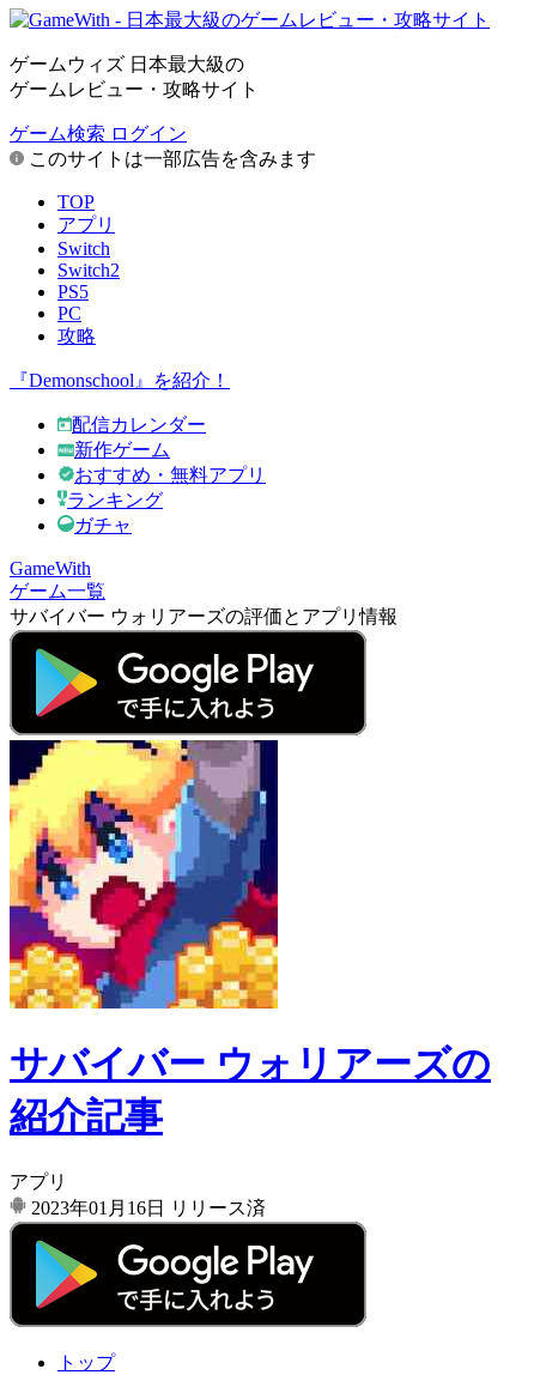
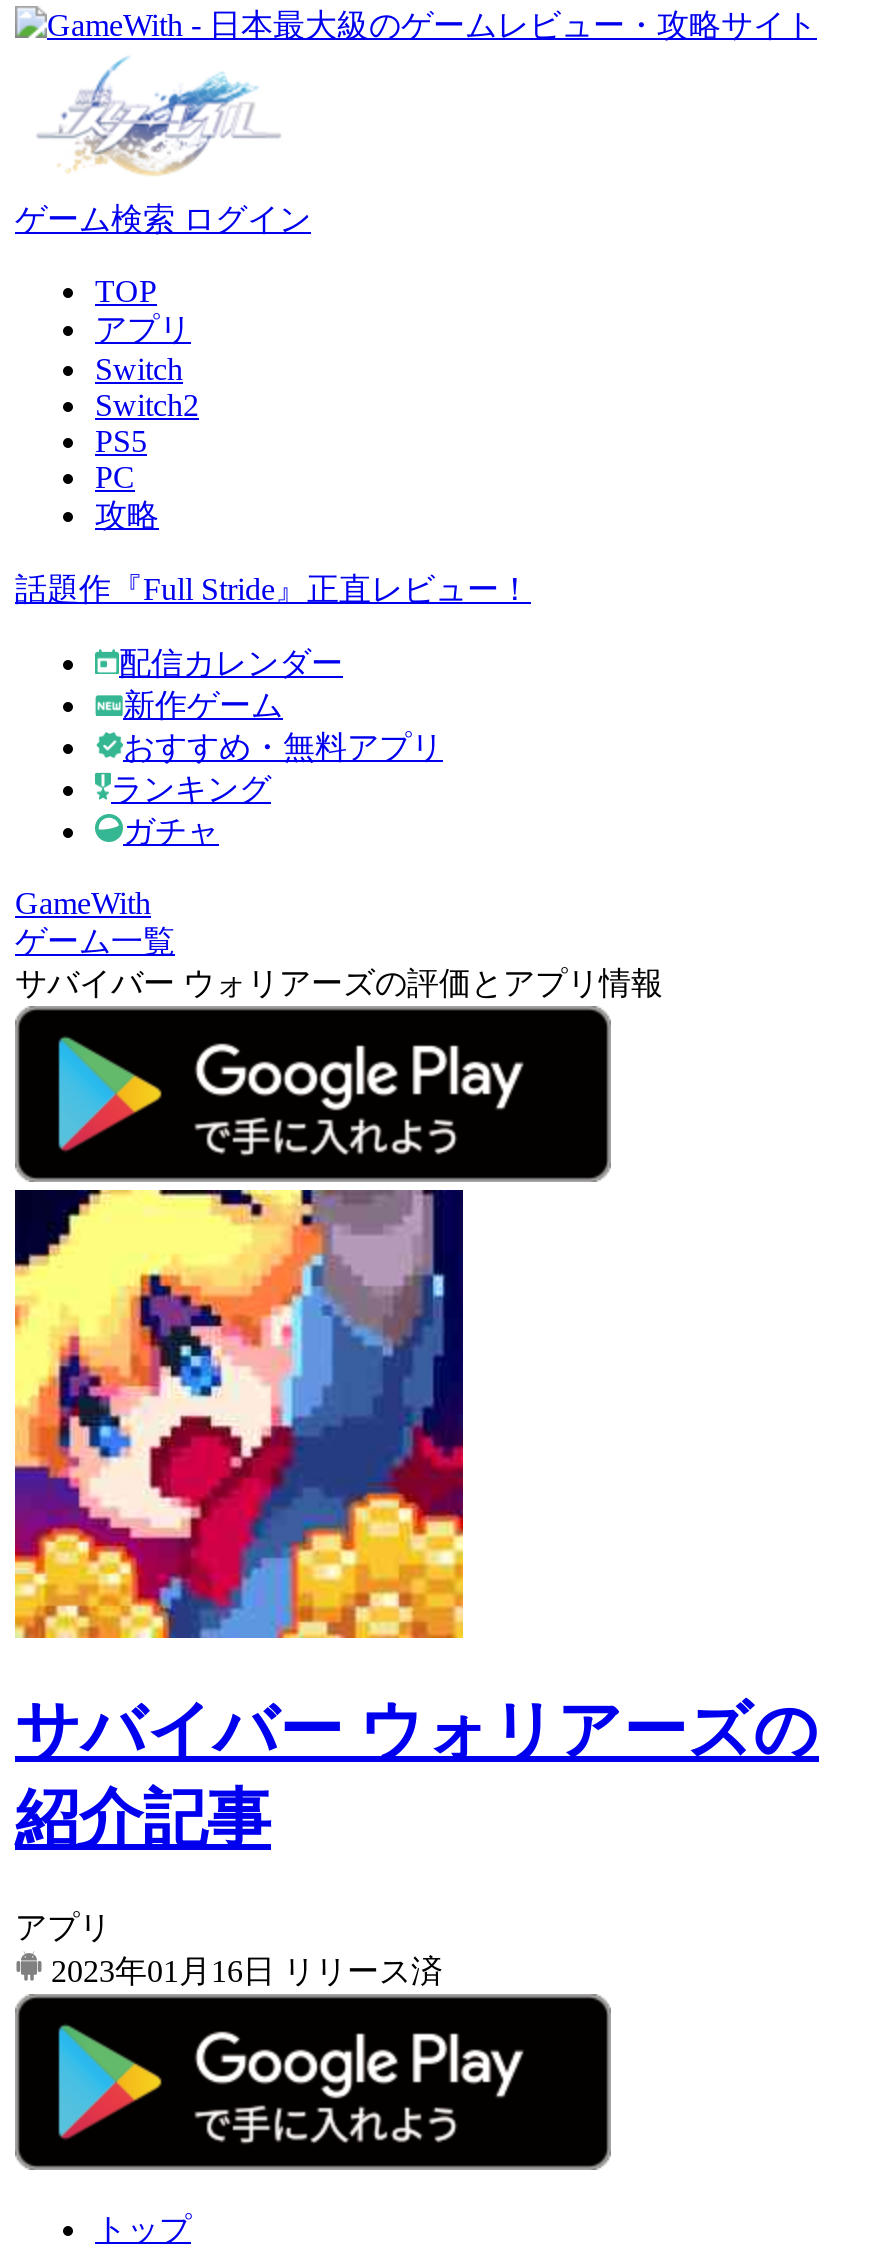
[10,54,259,99] ゲームウィズ 日本最大級の | ゲームレビュー・攻略サイト -> none
[24,149,316,169] このサイトは一部広告を含みます -> none
[10,370,230,390] 『Demonschool』を紹介！ -> [15,572,531,606] 話題作『Full Stride』正直レビュー！

